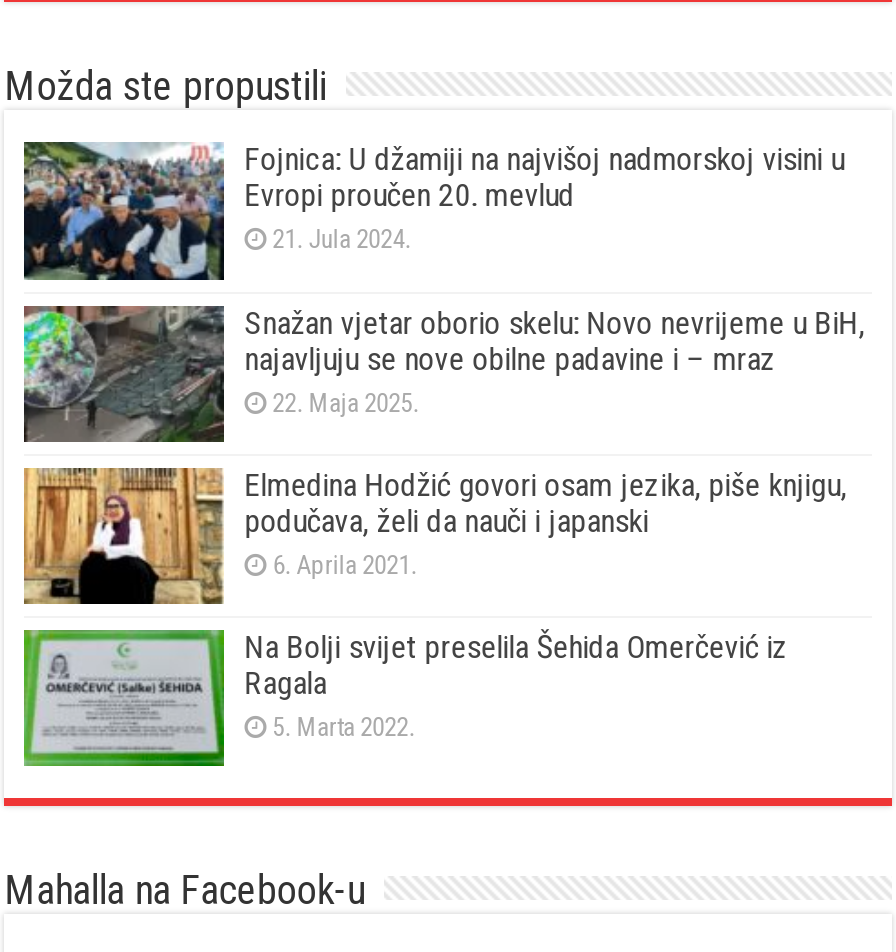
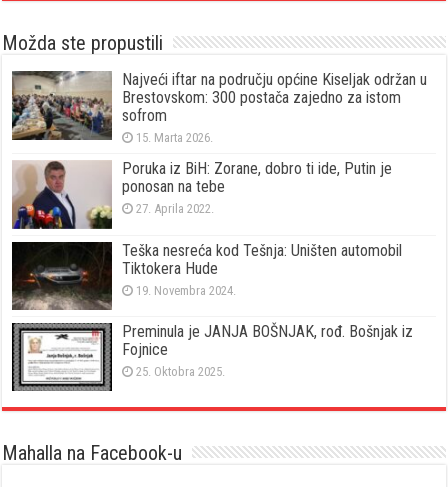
[22,141,844,282] [image] | Fojnica: U džamiji na najvišoj nadmorskoj visini u | Evropi proučen 20. mevlud | 21. Jula 2024. -> [11,70,427,145] [image] | Najveći iftar na području općine Kiseljak održan u | Brestovskom: 300 postača zajedno za istom | sofrom | 15. Marta 2026.
[22,303,864,442] [image] | Snažan vjetar oborio skelu: Novo nevrijeme u BiH, | najavljuju se nove obilne padavine i – mraz | 22. Maja 2025. -> [11,159,392,229] [image] | Poruka iz BiH: Zorane, dobro ti ide, Putin je | ponosan na tebe | 27. Aprila 2022.
[22,465,846,606] [image] | Elmedina Hodžić govori osam jezika, piše knjigu, | podučava, želi da nauči i japanski | 6. Aprila 2021. -> [11,240,402,311] [image] | Teška nesreća kod Tešnja: Uništen automobil | Tiktokera Hude | 19. Novembra 2024.
[22,628,788,768] [image] | Na Bolji svijet preselila Šehida Omerčević iz | Ragala | 5. Marta 2022. -> [11,322,413,392] [image] | Preminula je JANJA BOŠNJAK, rođ. Bošnjak iz | Fojnice | 25. Oktobra 2025.

